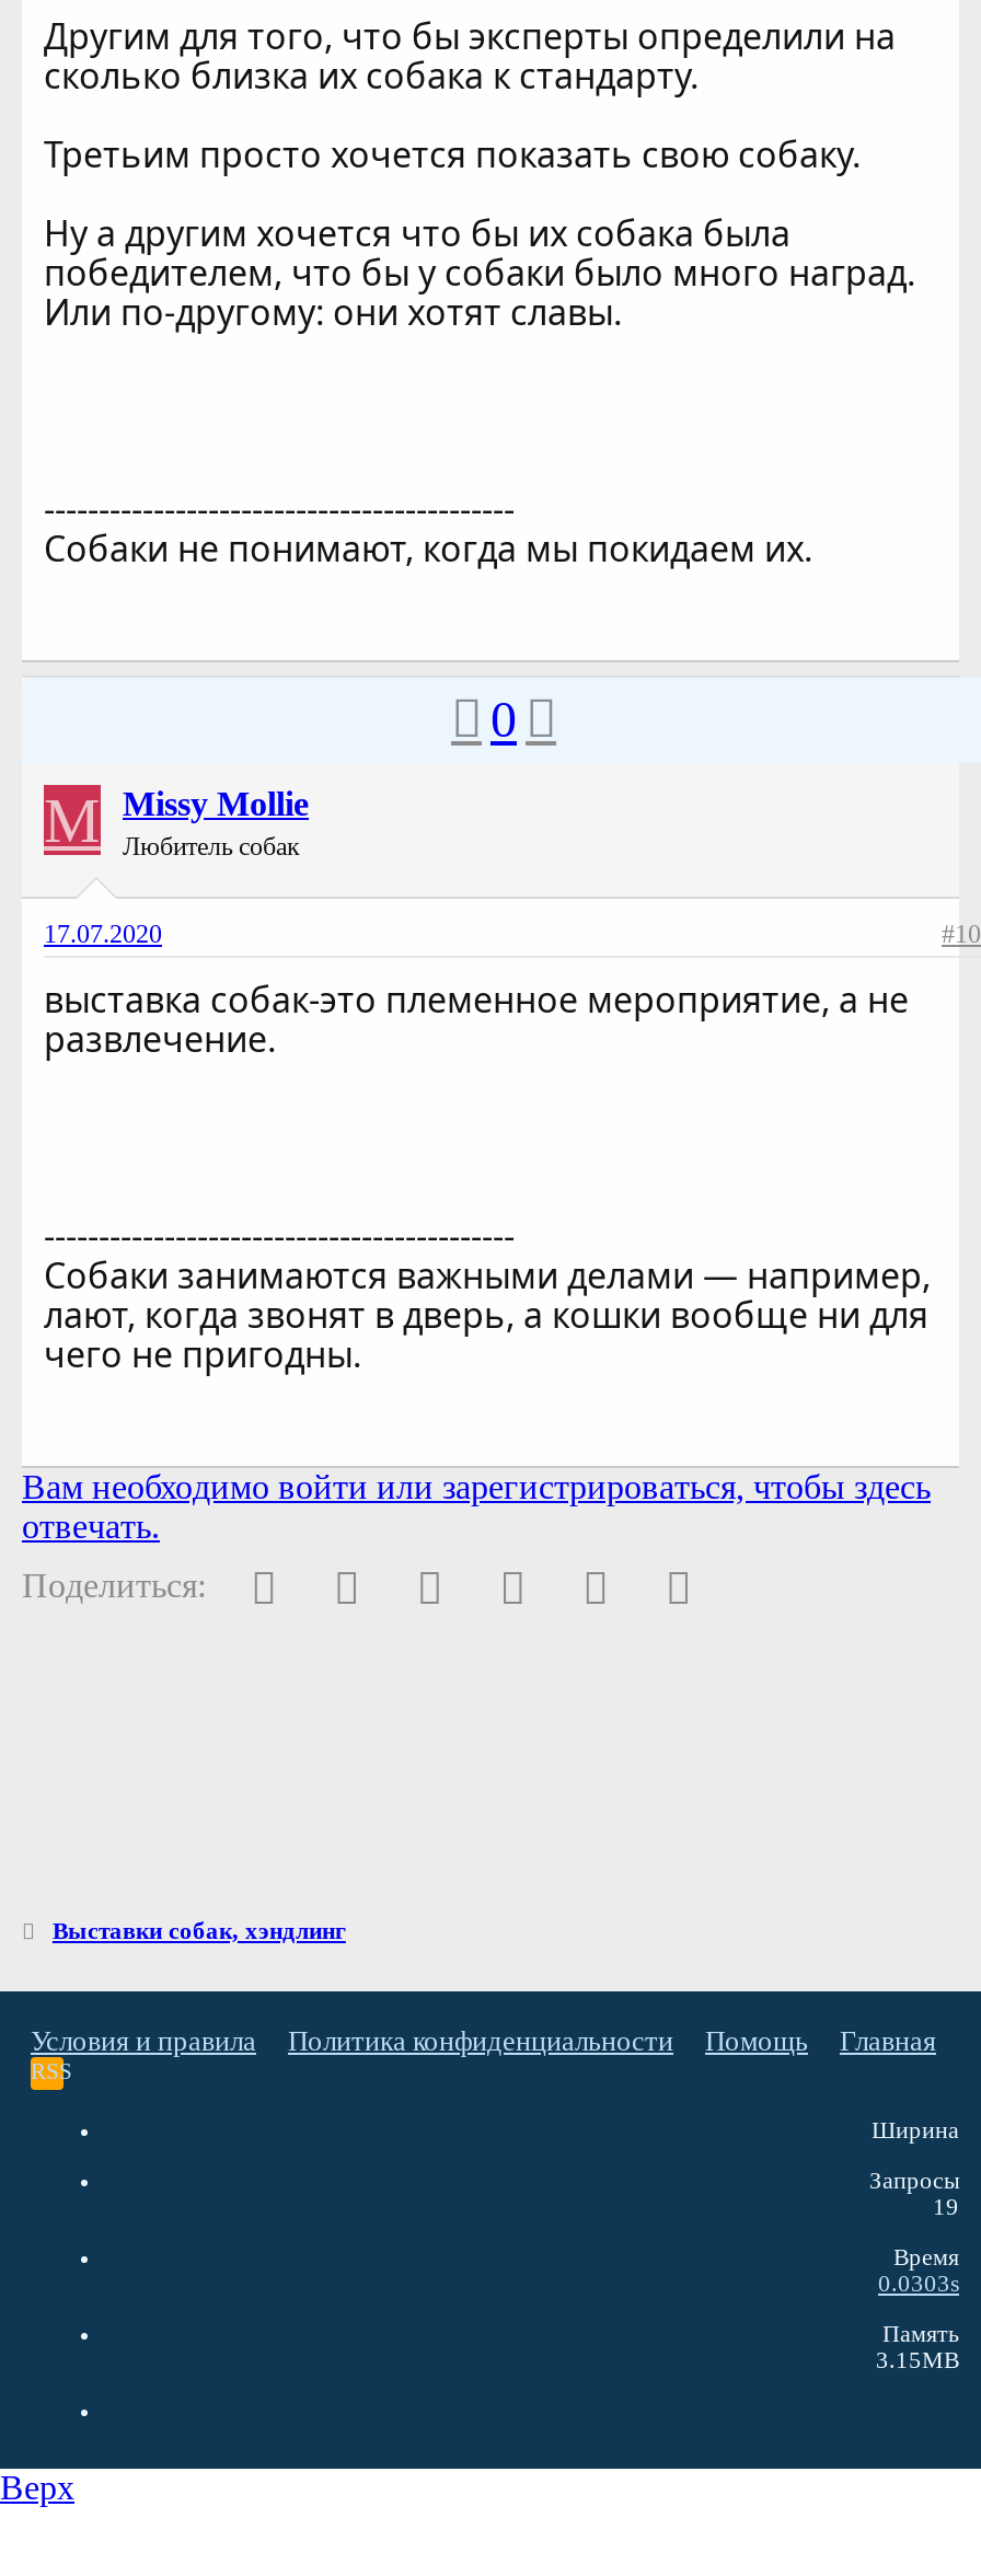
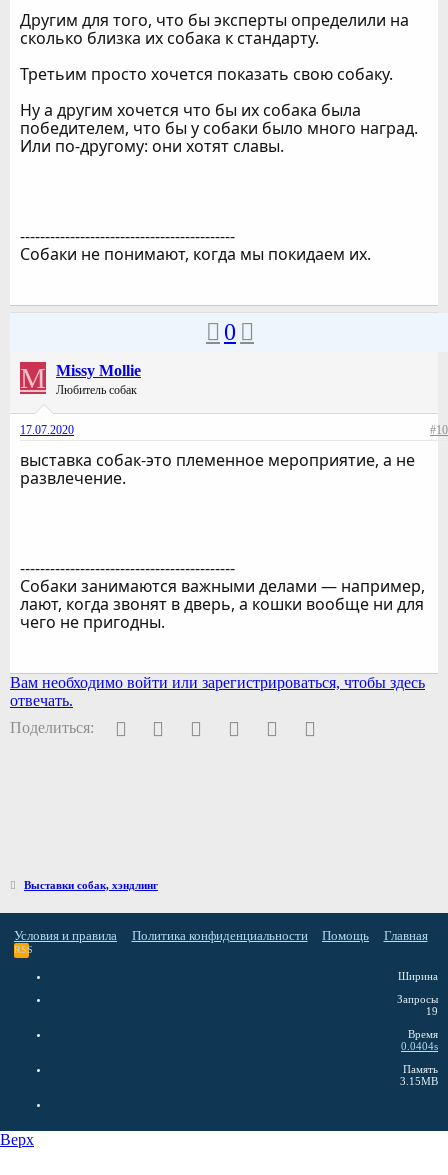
[878,2269,959,2296] 0.0303s -> [401,1040,438,1052] 0.0404s

